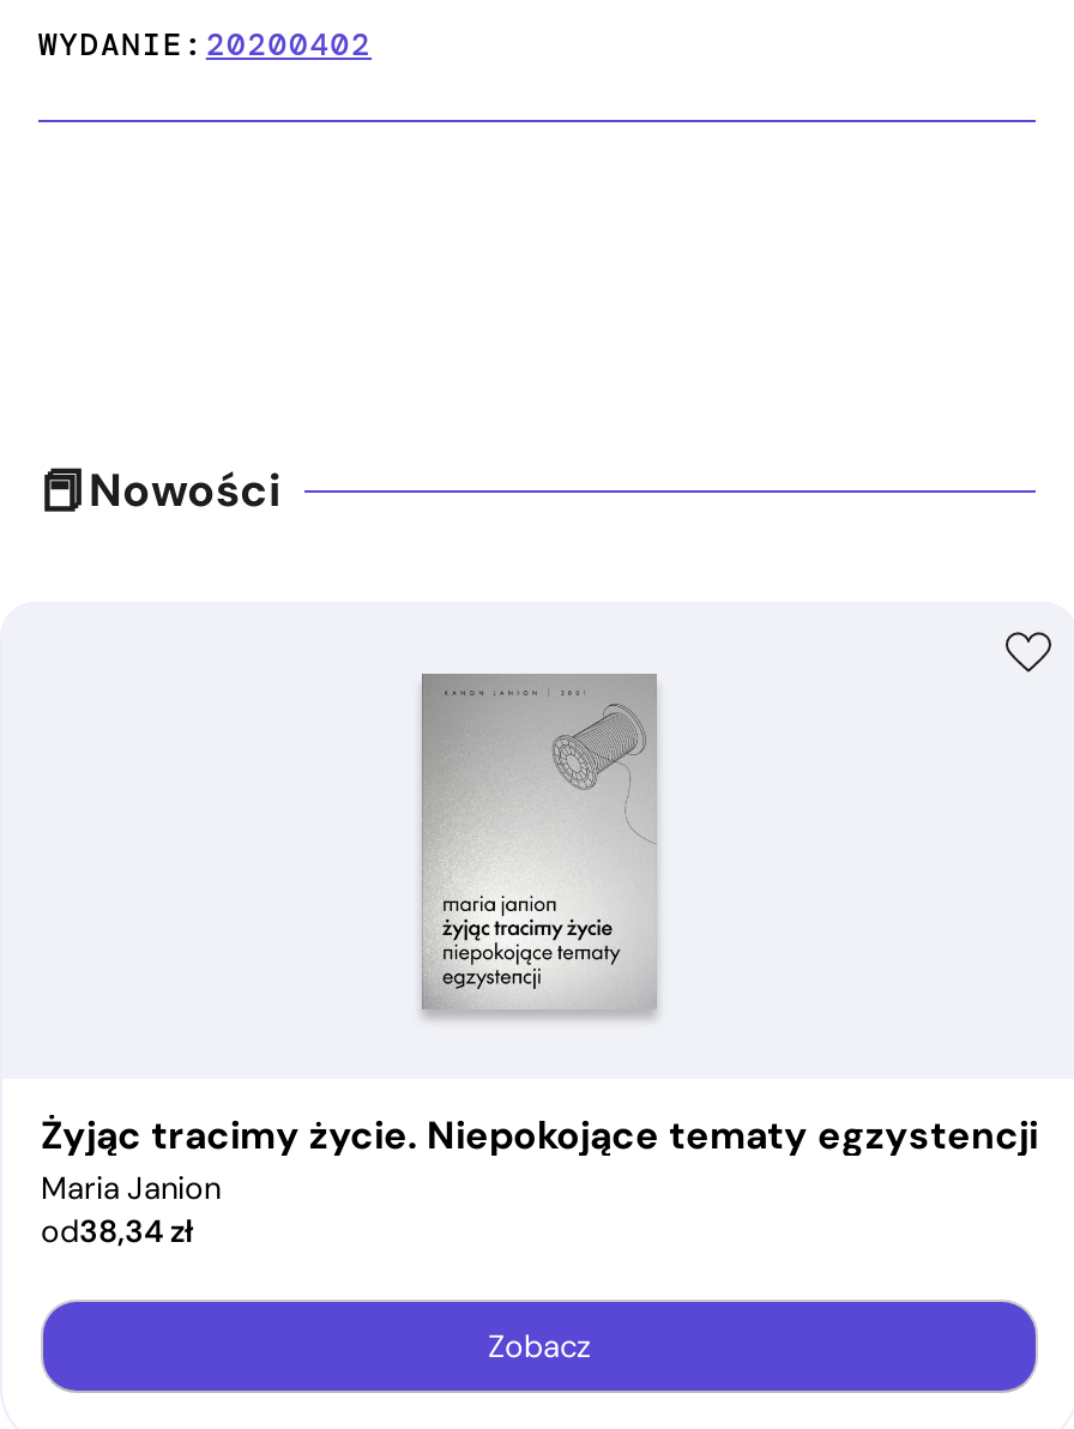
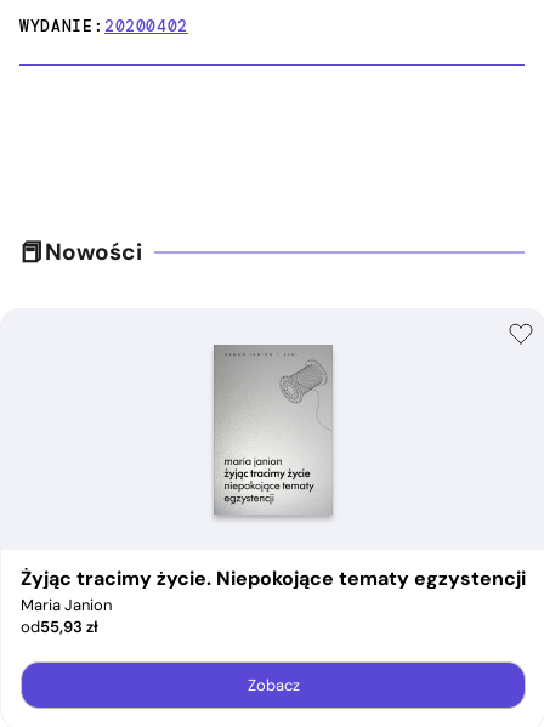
[41,1210,194,1251] od38,34 zł -> [21,616,98,637] od55,93 zł

